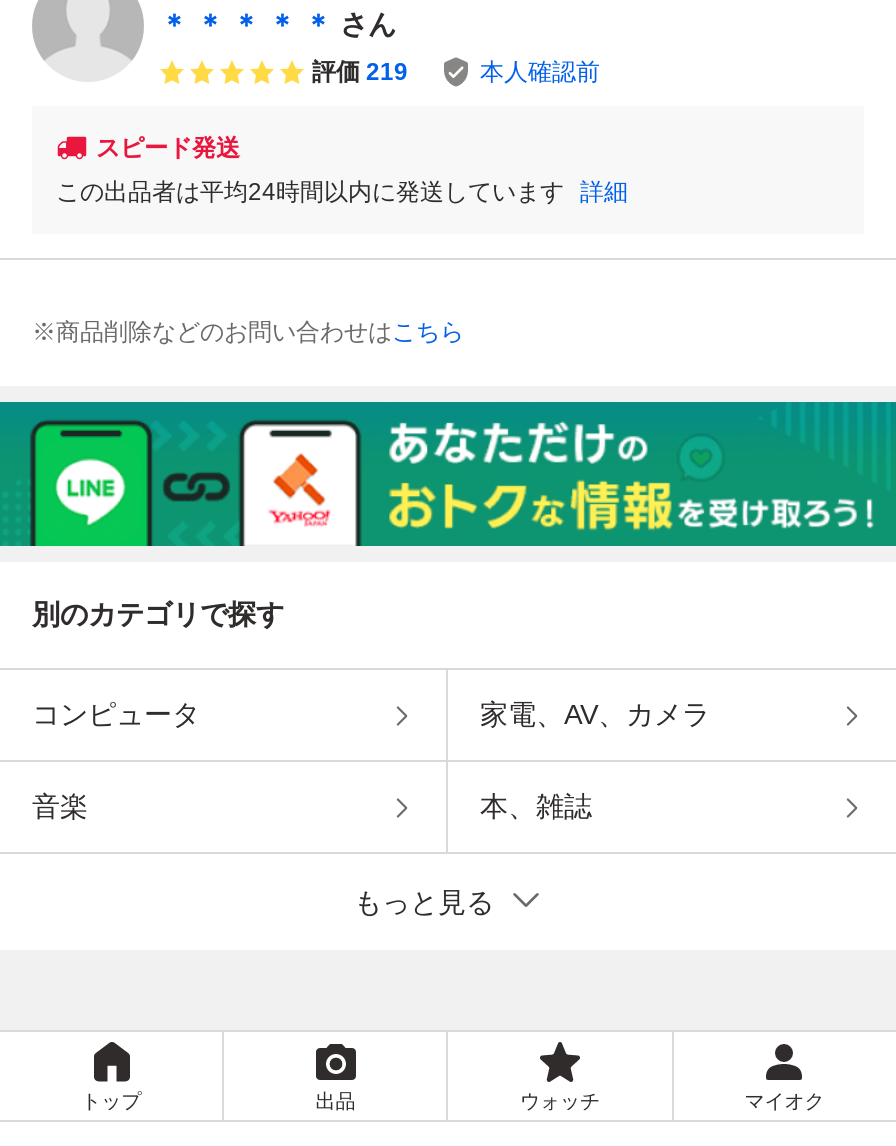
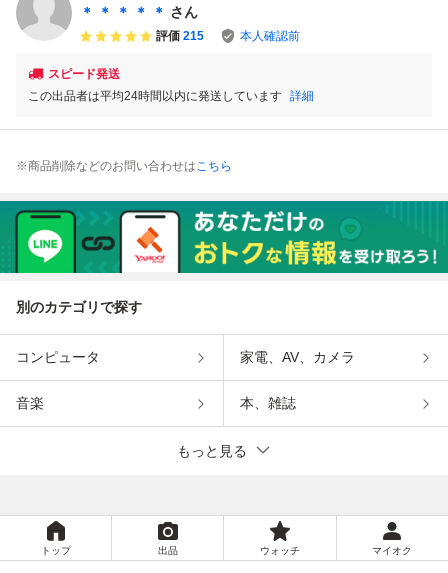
[312,58,408,86] 評価 219 -> [156,29,204,43] 評価 215

